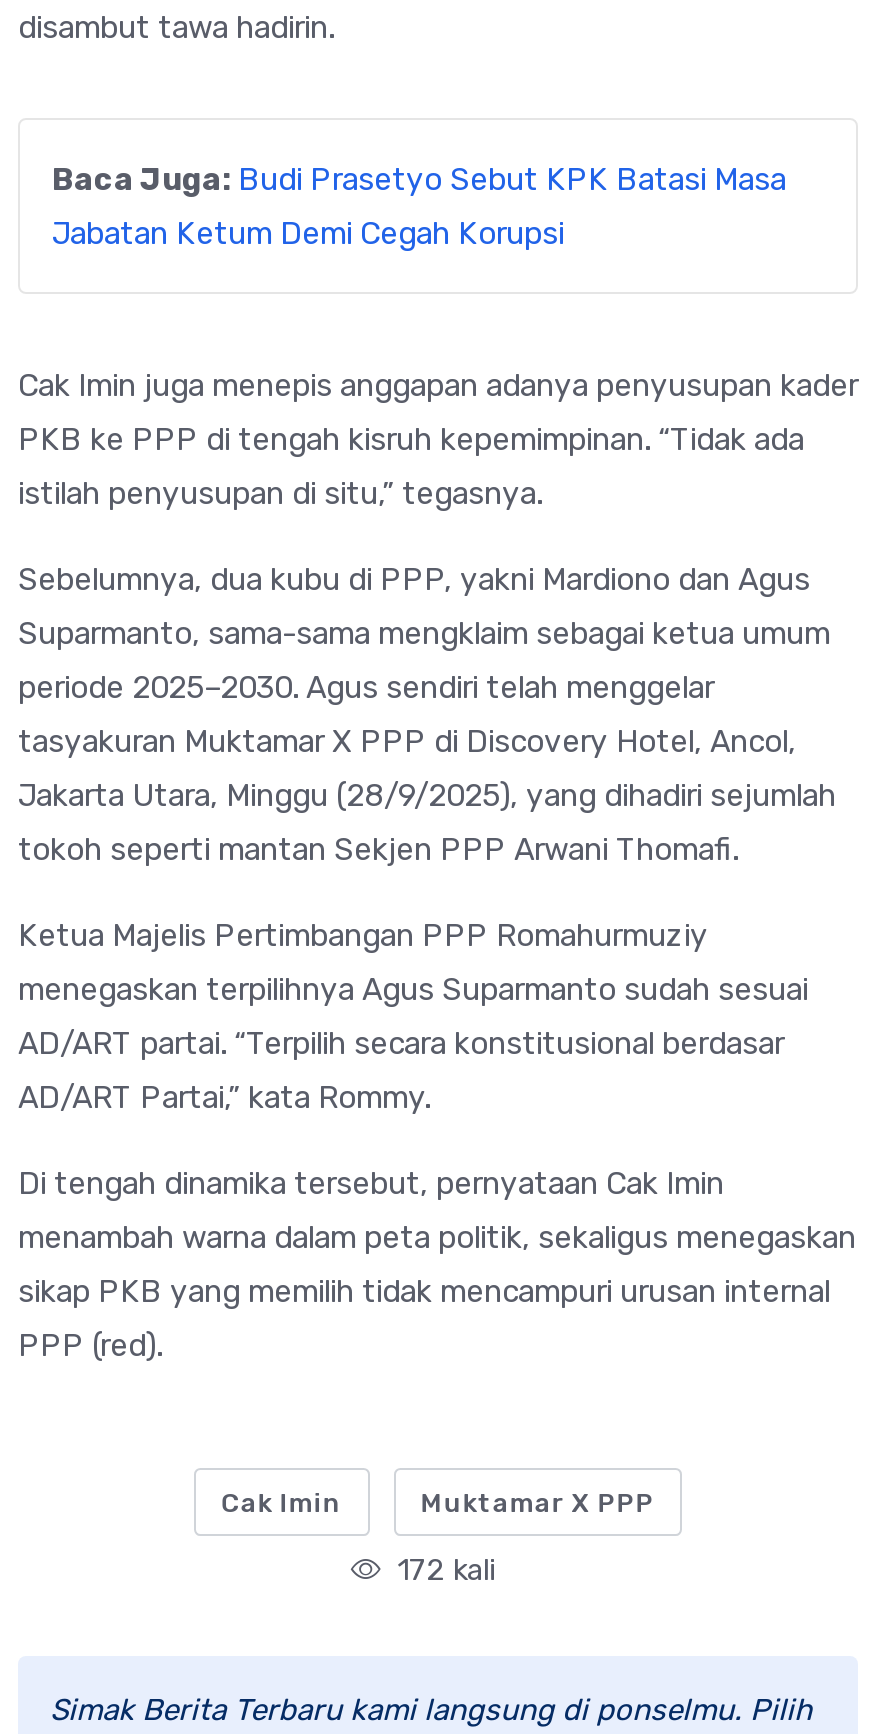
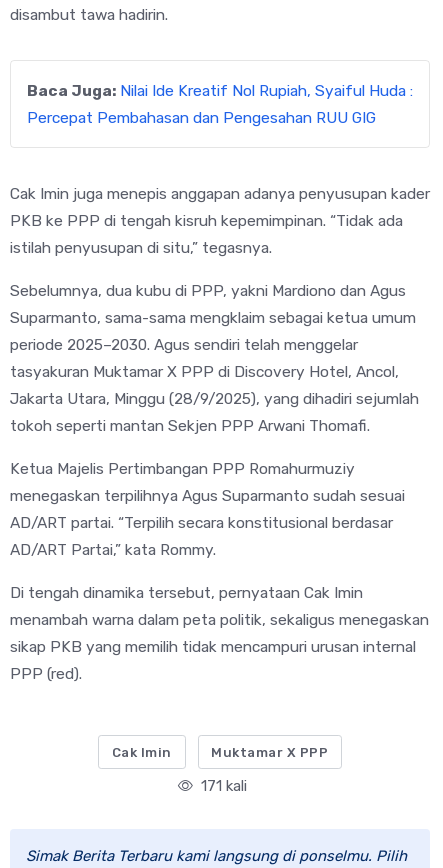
[52,161,786,253] Baca Juga: Budi Prasetyo Sebut KPK Batasi Masa | Jabatan Ketum Demi Cegah Korupsi -> [27,81,413,127] Baca Juga: Nilai Ide Kreatif Nol Rupiah, Syaiful Huda : | Percepat Pembahasan dan Pengesahan RUU GIG
[389,1553,495,1589] 172 kali -> [197,777,247,795] 171 kali

